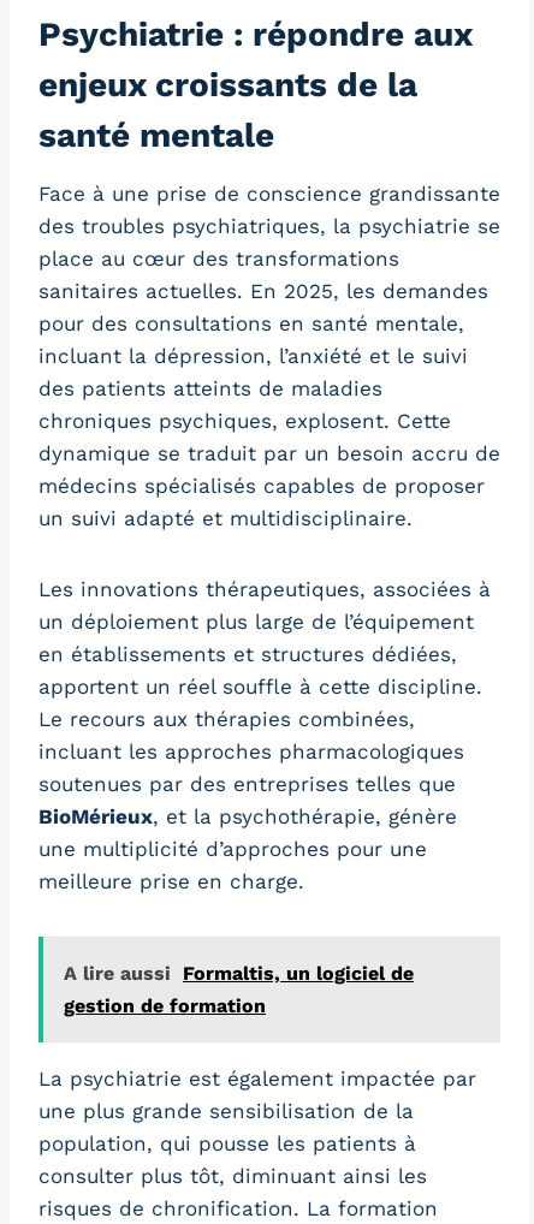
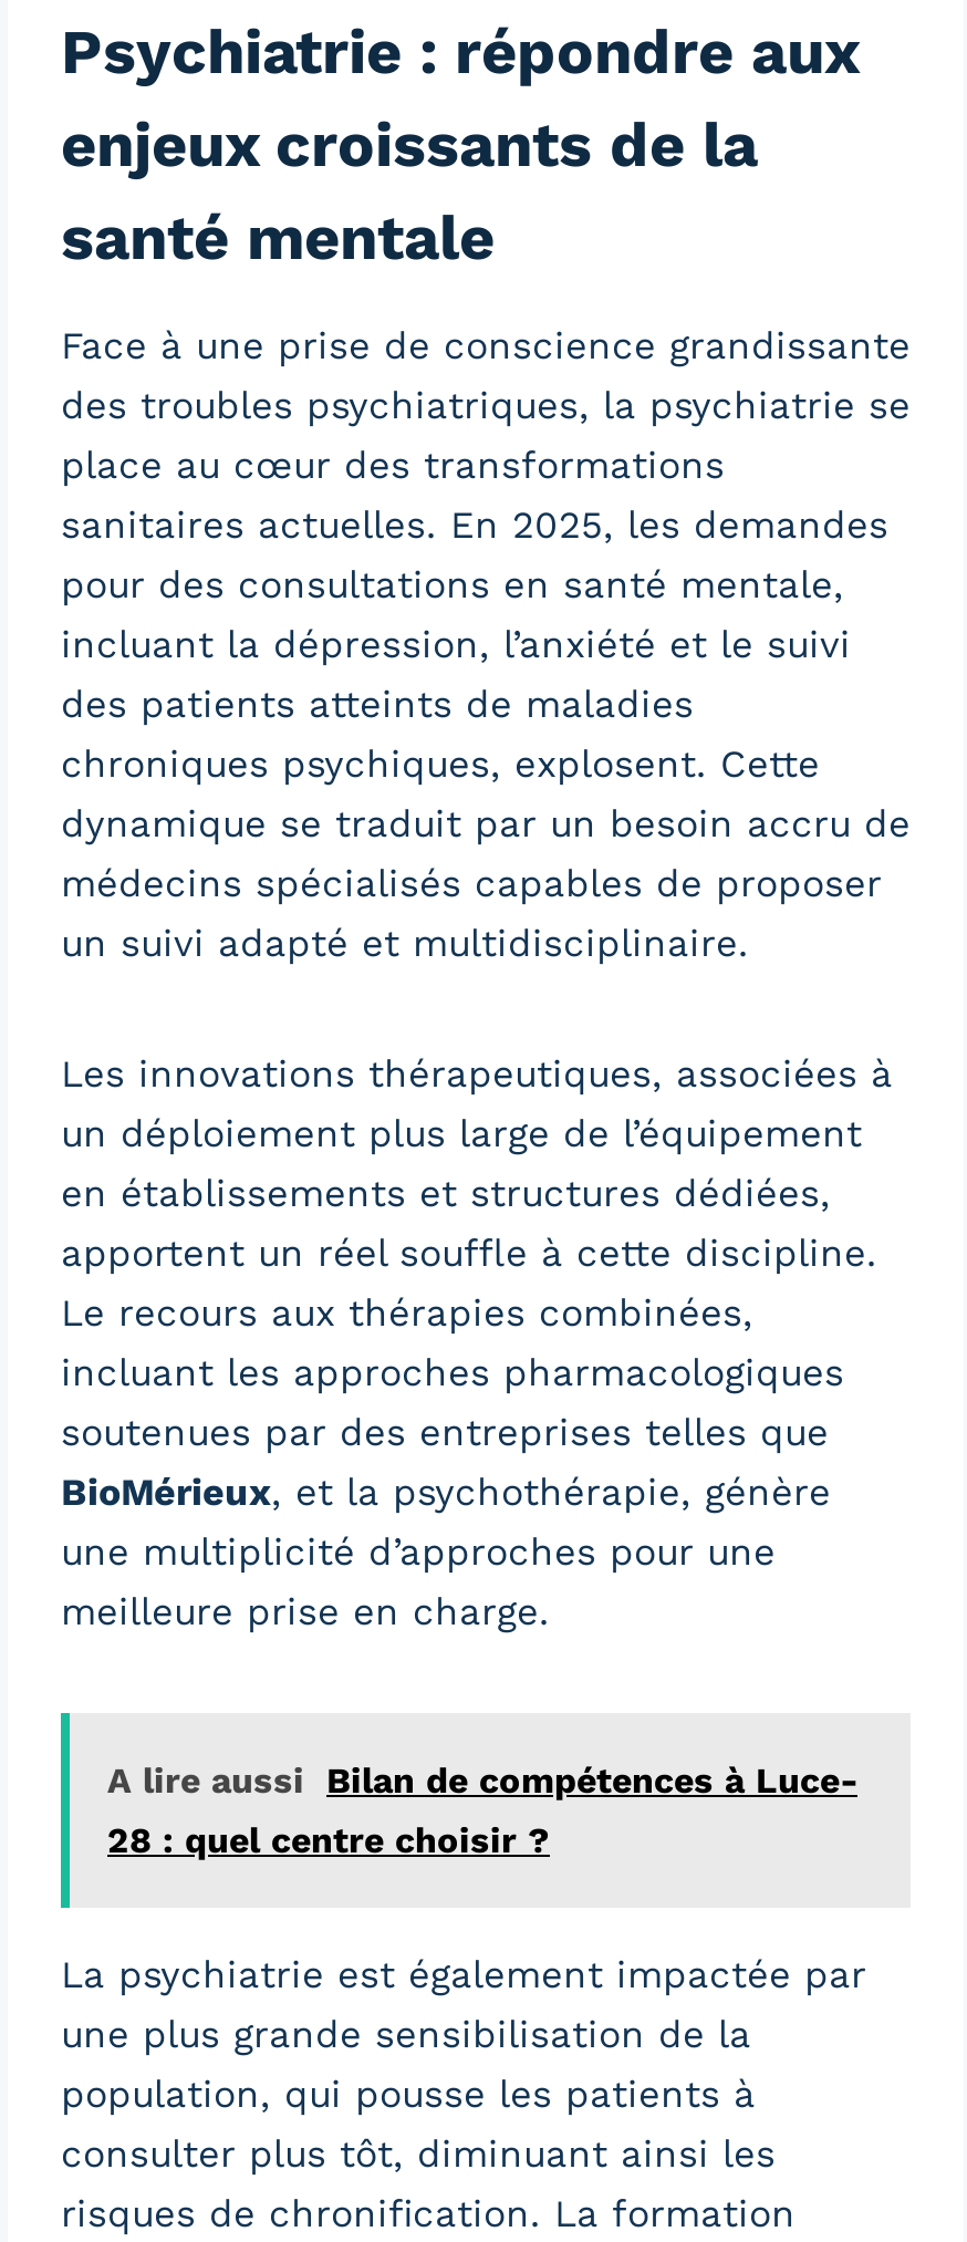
[64,961,414,1017] A lire aussi Formaltis, un logiciel de | gestion de formation -> [107,1758,857,1860] A lire aussi Bilan de compétences à Luce- | 28 : quel centre choisir ?

